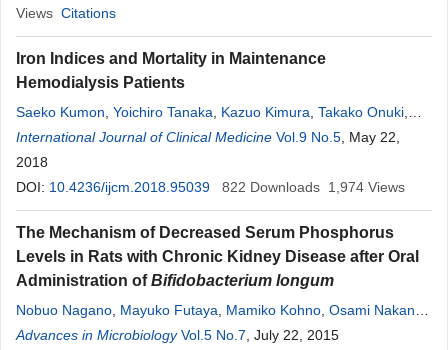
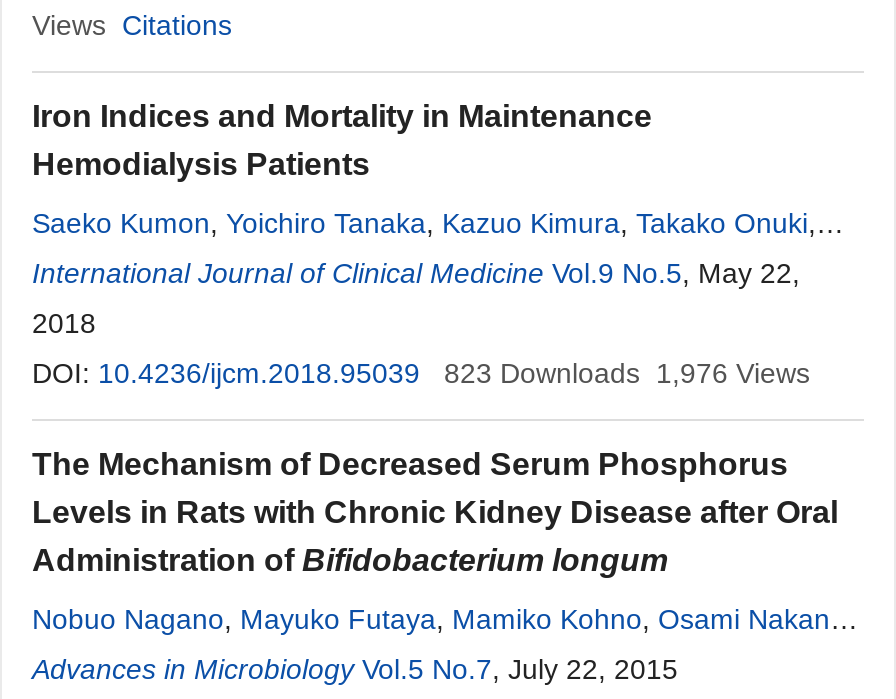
[222,179,405,195] 822 Downloads 1,974 Views -> [444,357,810,389] 823 Downloads 1,976 Views

